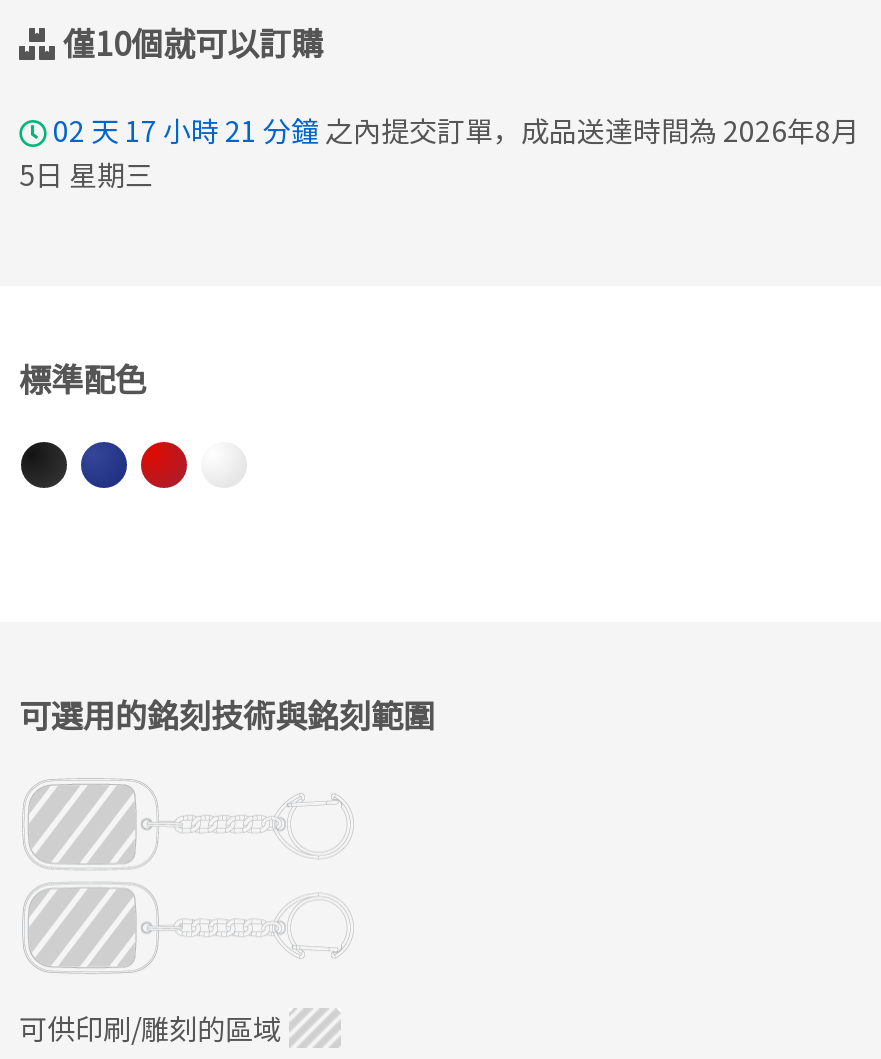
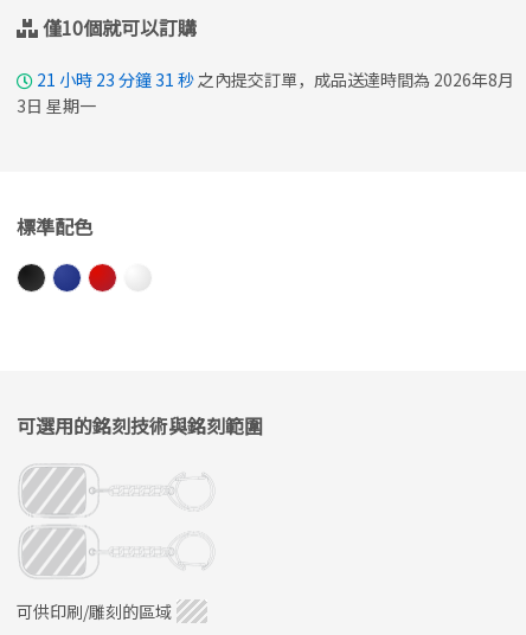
[53,110,859,150] 02天17小時21分鐘之內提交訂單，成品送達時間為 2026年8月 -> [37,67,514,91] 21小時23分鐘31秒之內提交訂單，成品送達時間為 2026年8月
[19,154,153,194] 5日 星期三 -> [17,93,96,117] 3日 星期一

